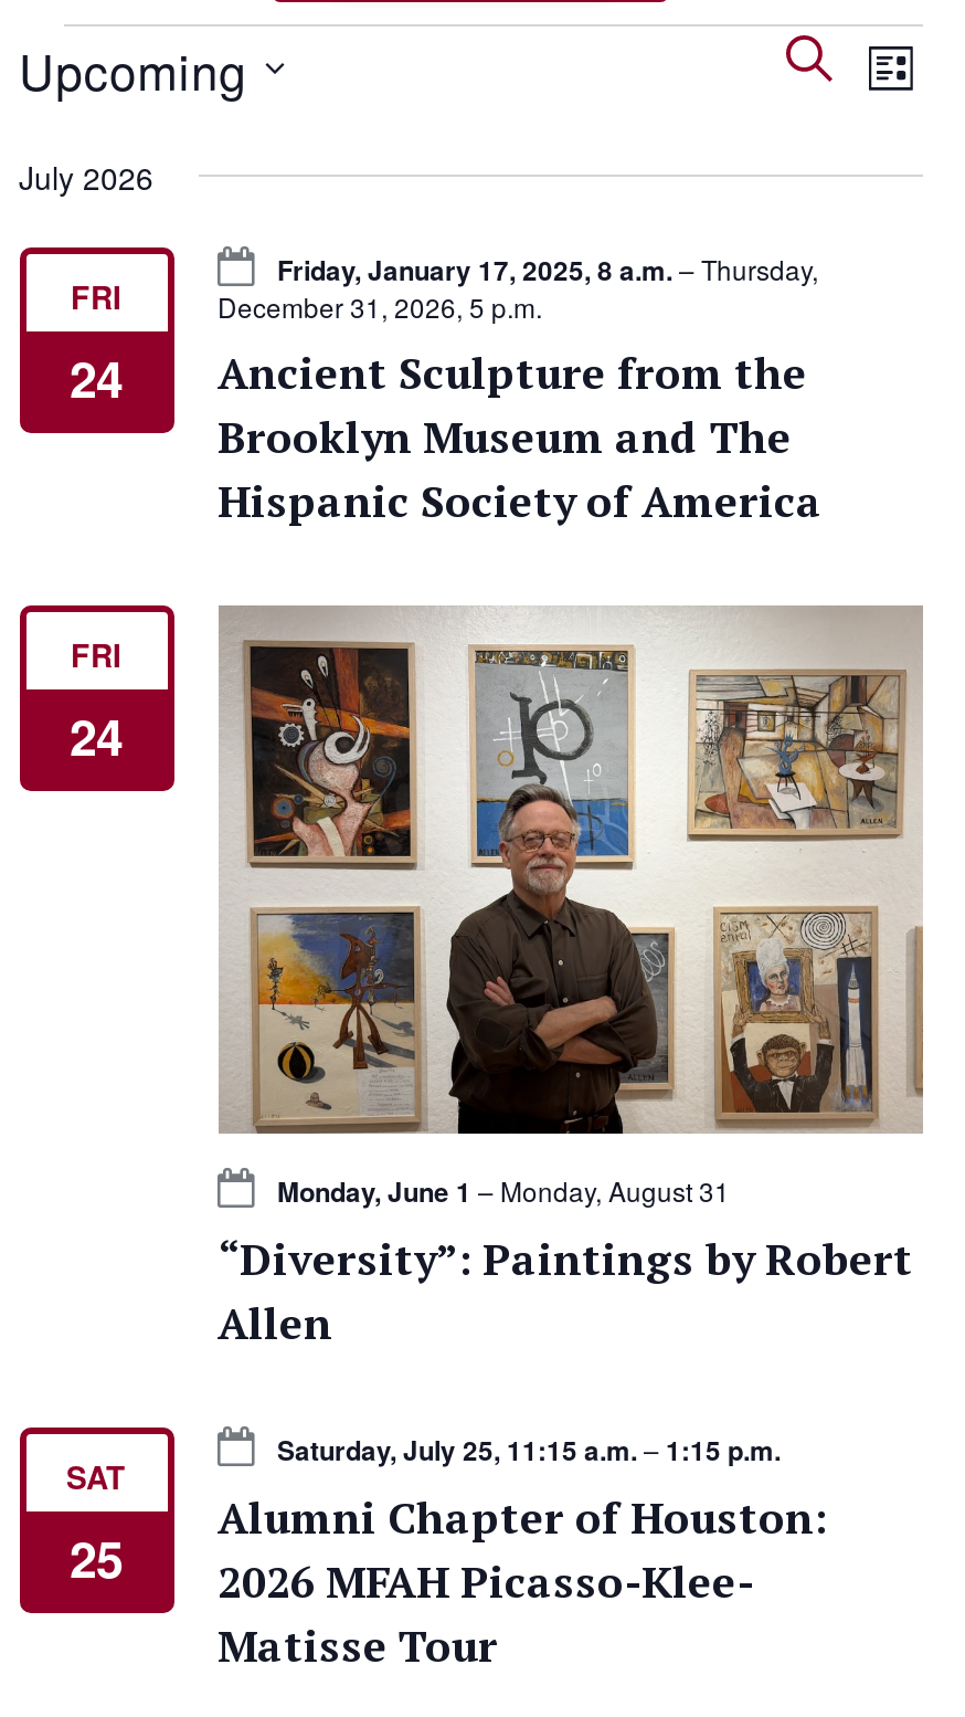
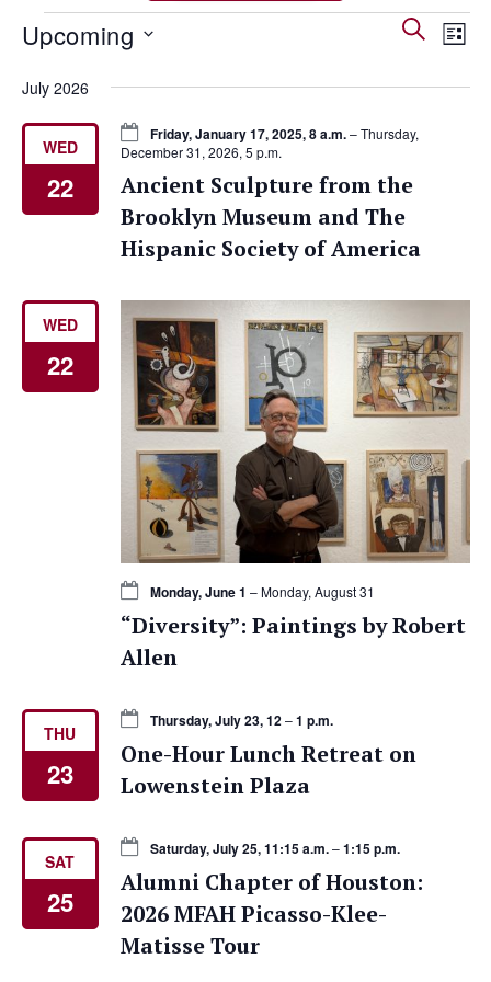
[70,274,123,413] FRI | 24 -> [42,136,77,205] WED | 22
[70,632,123,771] FRI | 24 -> [42,313,77,382] WED | 22
none -> [44,722,76,791] THU | 23
none -> [120,710,416,800] Thursday, July 23, 12 – 1 p.m. | One-Hour Lunch Retreat on | Lowenstein Plaza

